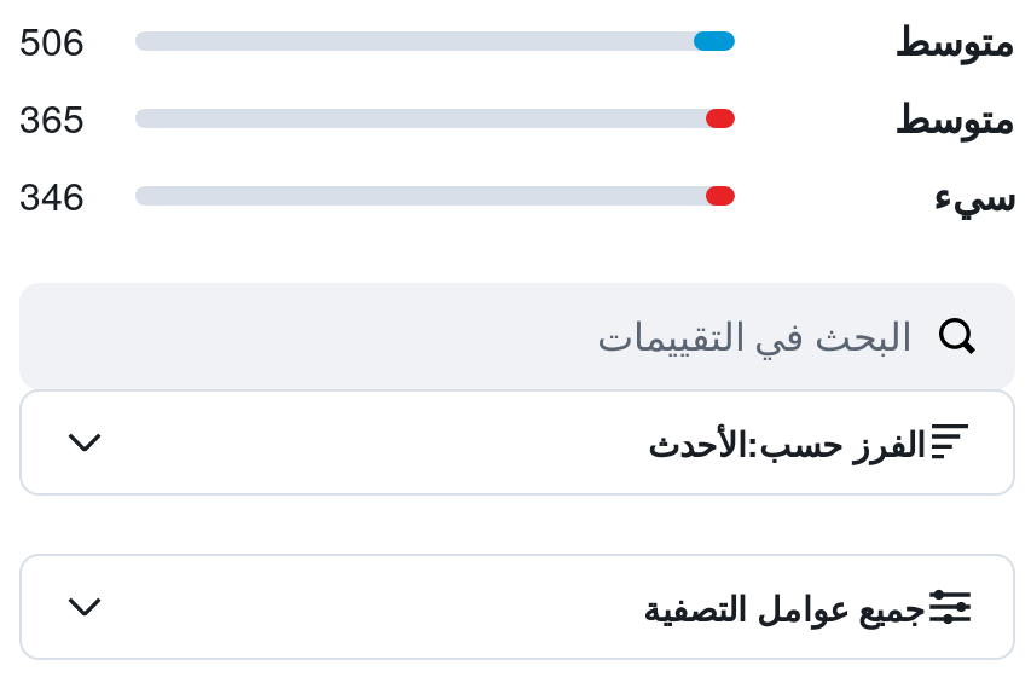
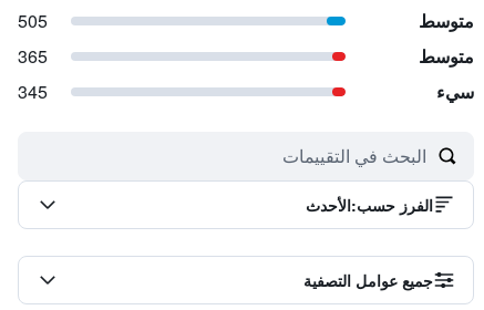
[19,12,85,68] 506 -> [18,8,48,33] 505
[19,167,85,222] 346 -> [18,79,48,104] 345

